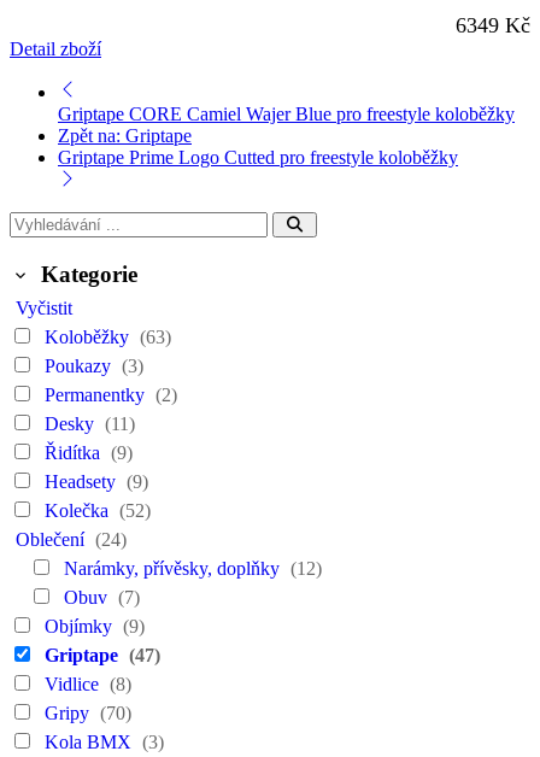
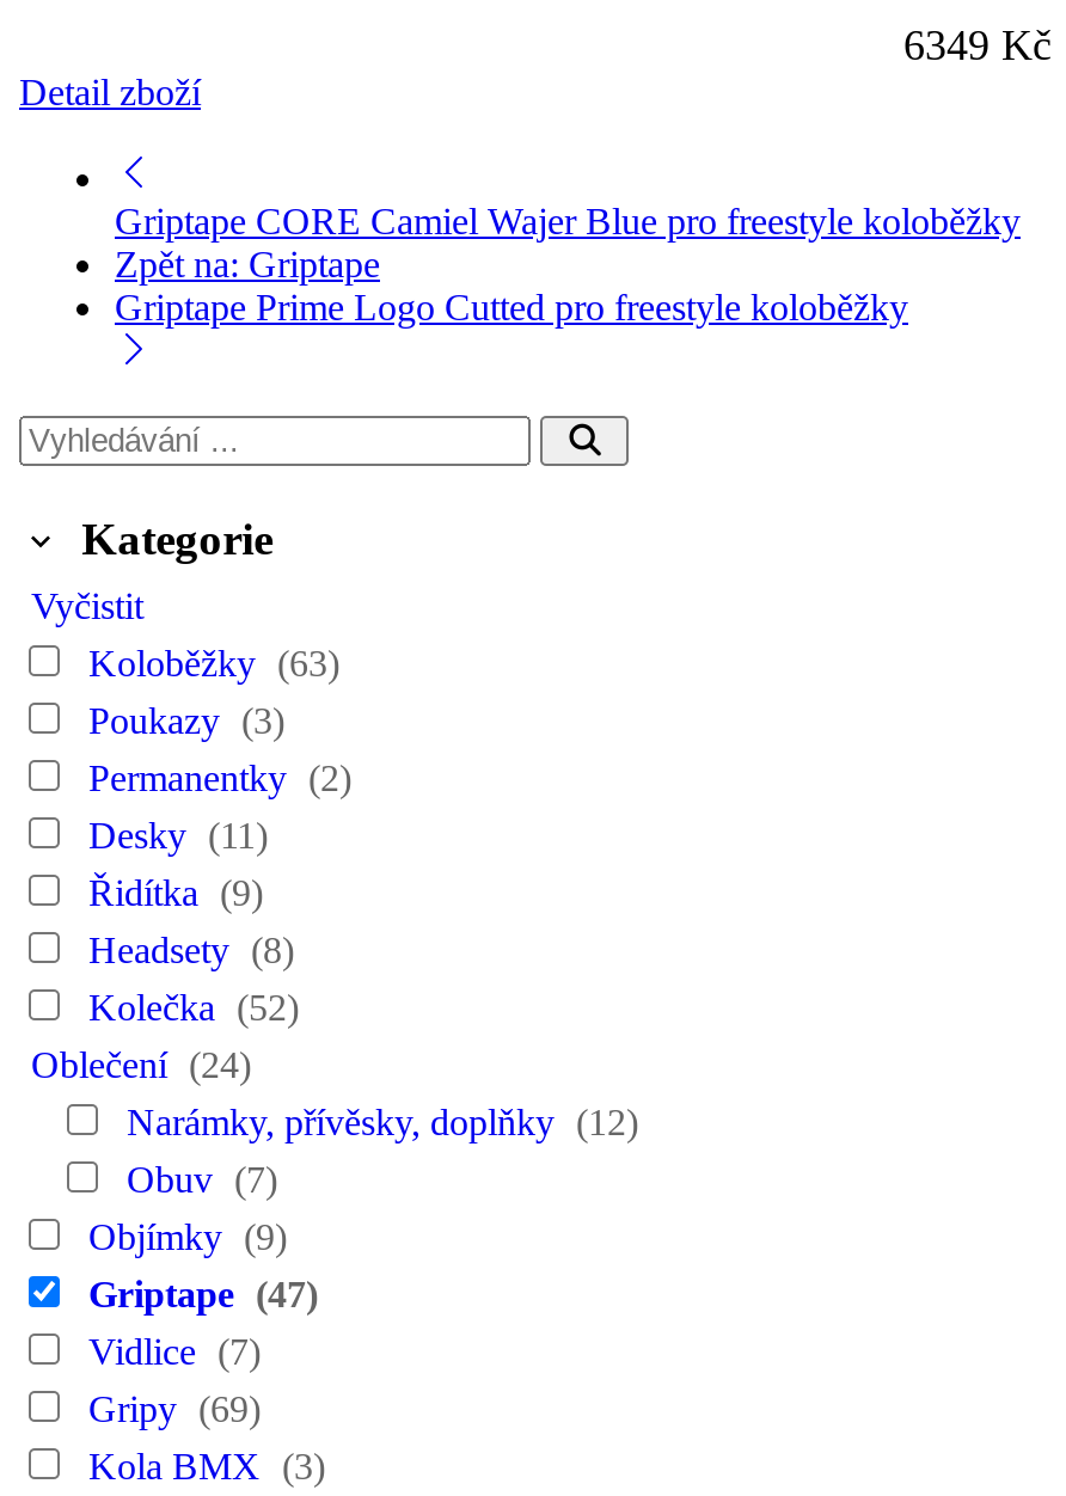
[45,471,148,492] Headsety (9) -> [88,929,294,970] Headsety (8)
[45,674,131,694] Vidlice (8) -> [88,1331,261,1371] Vidlice (7)
[45,703,131,723] Gripy (70) -> [88,1388,261,1429] Gripy (69)

